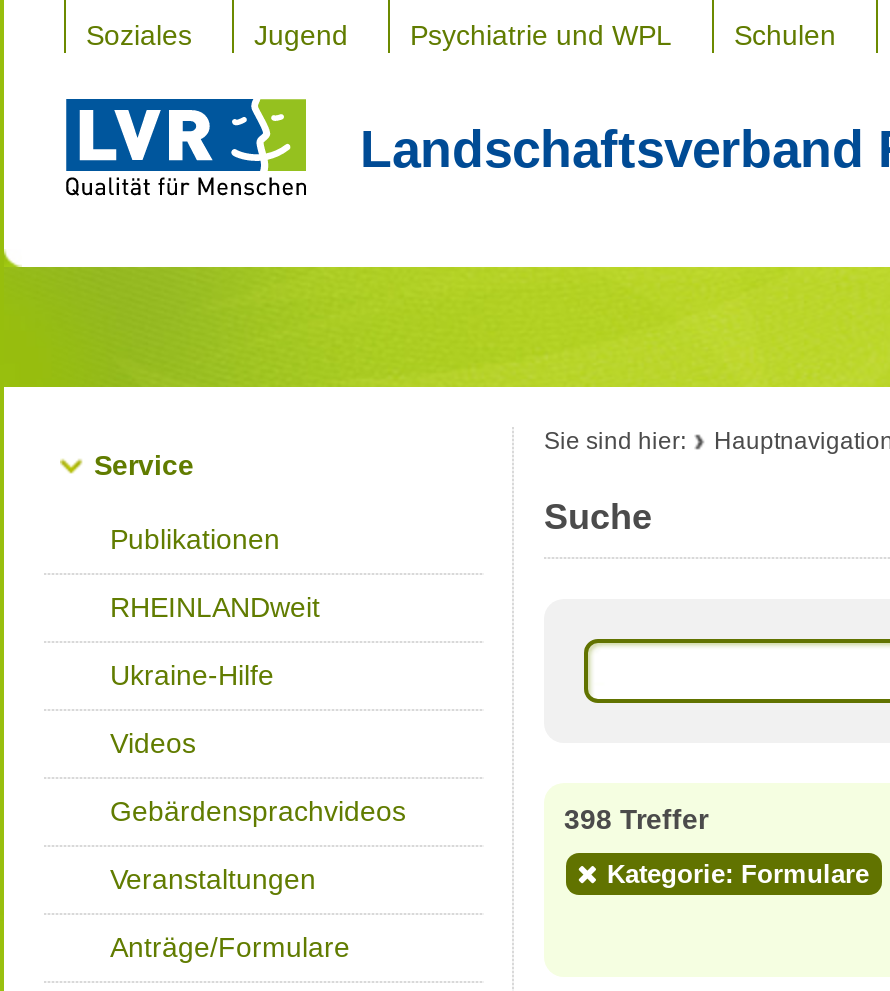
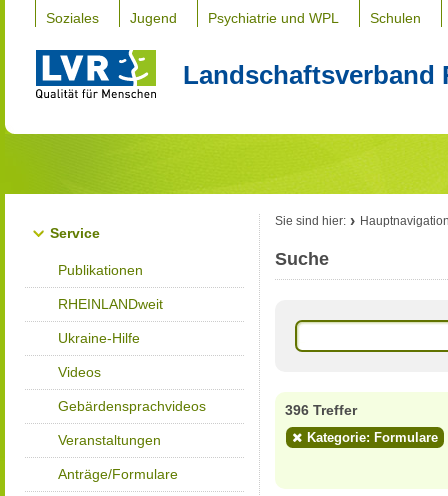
[564,803,708,835] 398 Treffer -> [285,402,357,418] 396 Treffer

